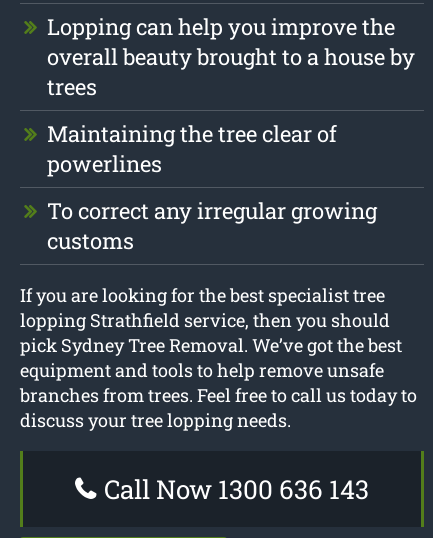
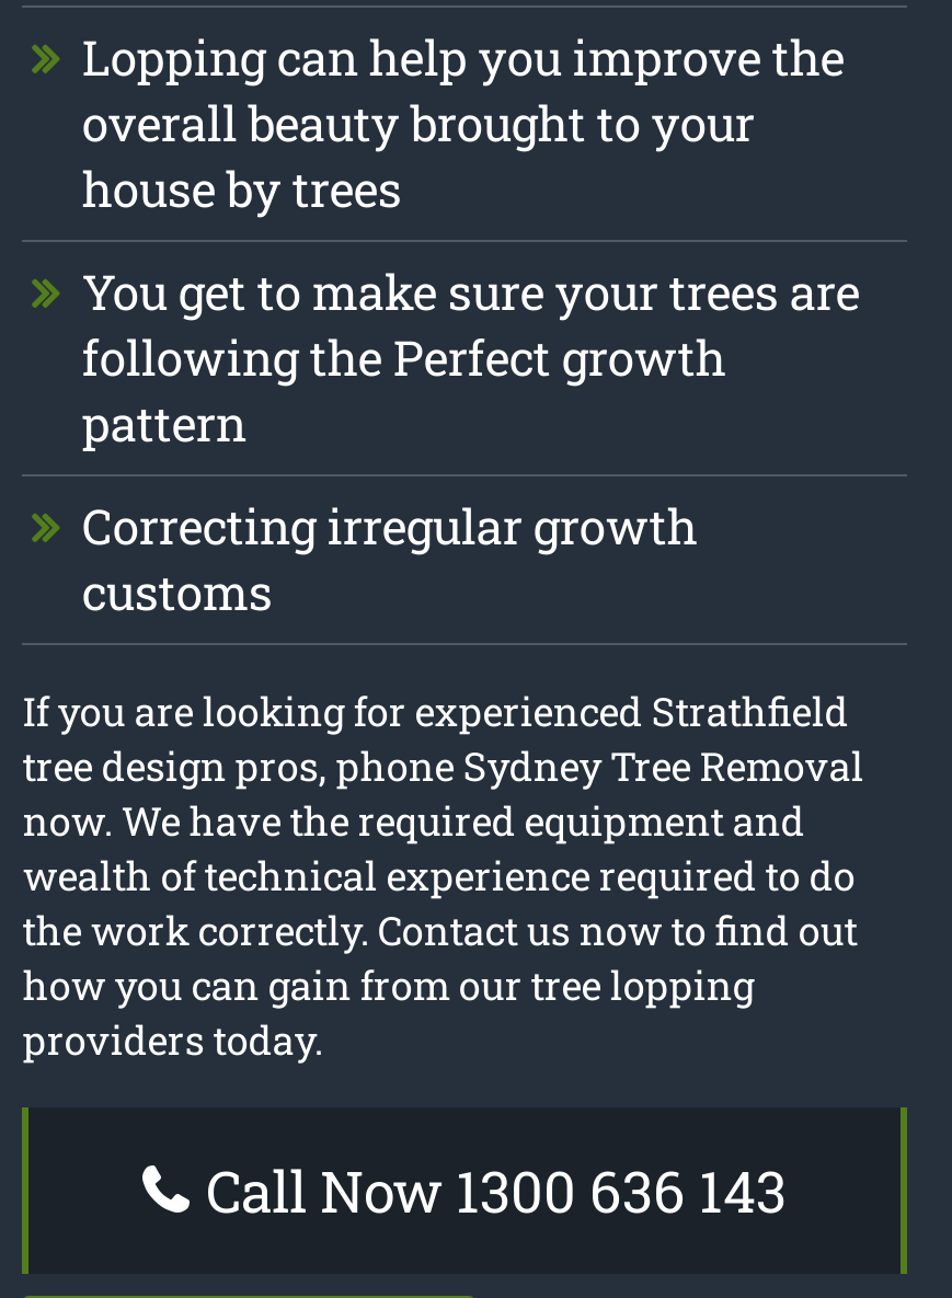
[47,42,415,101] overall beauty brought to a house by | trees -> [82,91,755,220] overall beauty brought to your | house by trees
[47,119,337,178] Maintaining the tree clear of | powerlines -> [82,260,860,455] You get to make sure your trees are | following the Perfect growth | pattern
[47,196,377,225] To correct any irregular growing -> [82,494,698,558] Correcting irregular growth
[20,283,417,432] If you are looking for the best specialist tree | lopping Strathfield service, then you should | pick Sydney Tree Removal. We’ve got the best | equipment and tools to help remove unsafe | branches from trees. Feel free to call us today to | discuss your tree lopping needs. -> [23,685,864,1066] If you are looking for experienced Strathfield | tree design pros, phone Sydney Tree Removal | now. We have the required equipment and | wealth of technical experience required to do | the work correctly. Contact us now to find out | how you can gain from our tree lopping | providers today.

